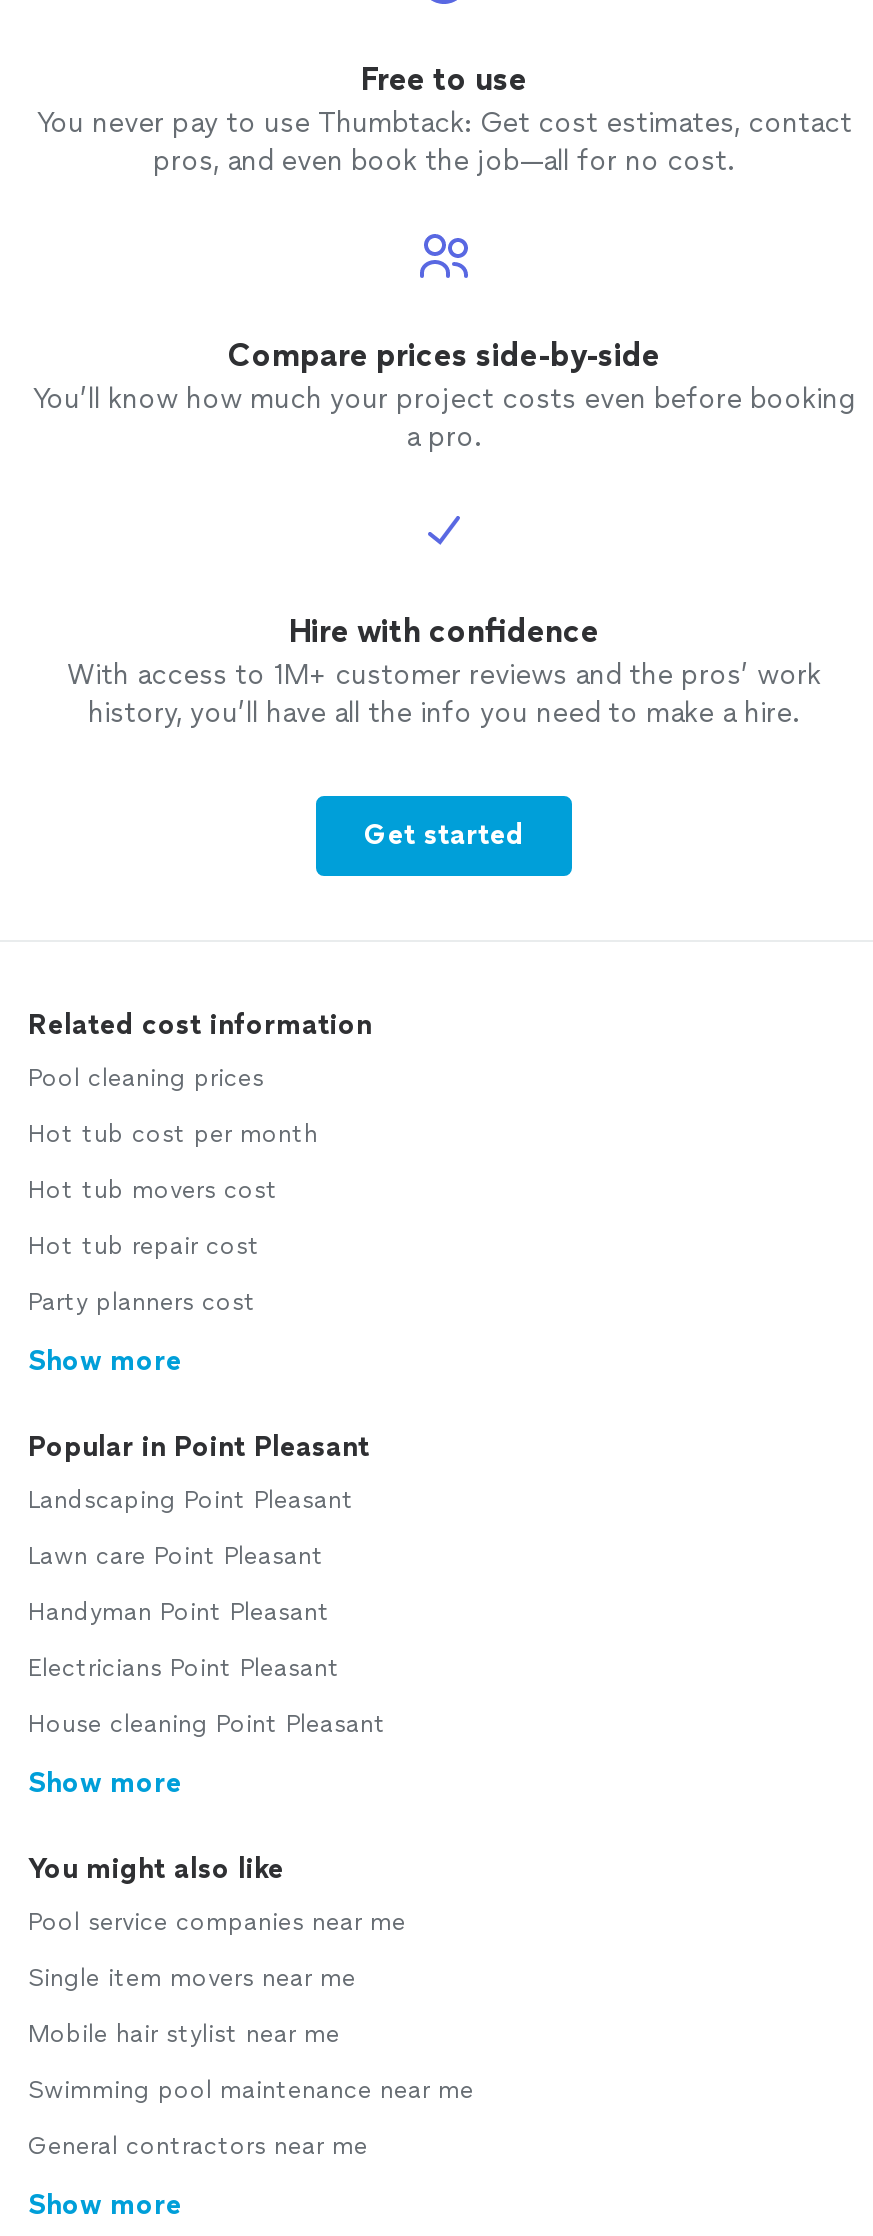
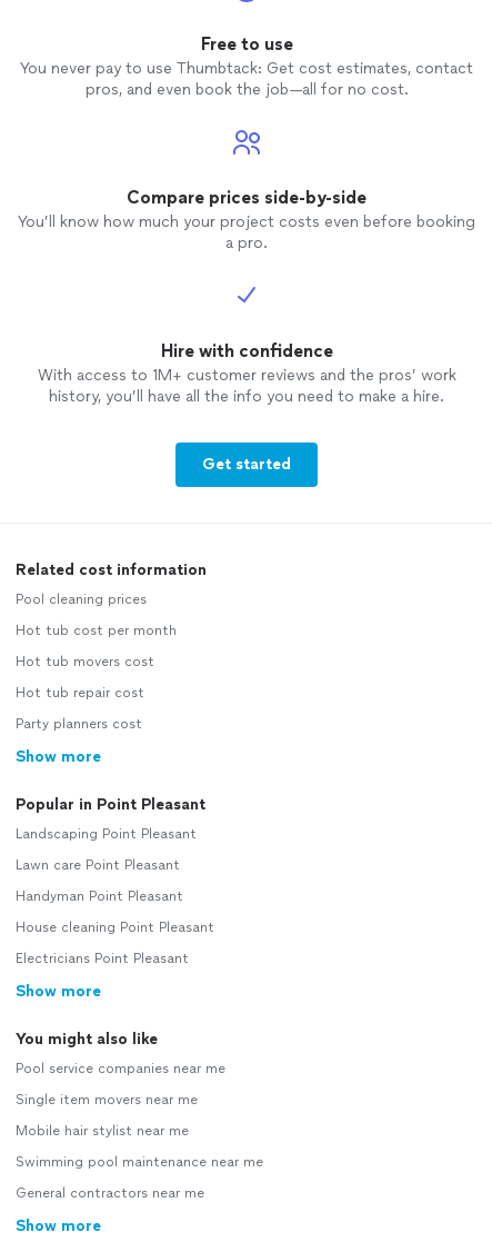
moved [28,1654,340,1682] -> [16,951,189,966]: Electricians Point Pleasant
moved [28,1710,386,1738] -> [16,920,214,935]: House cleaning Point Pleasant

